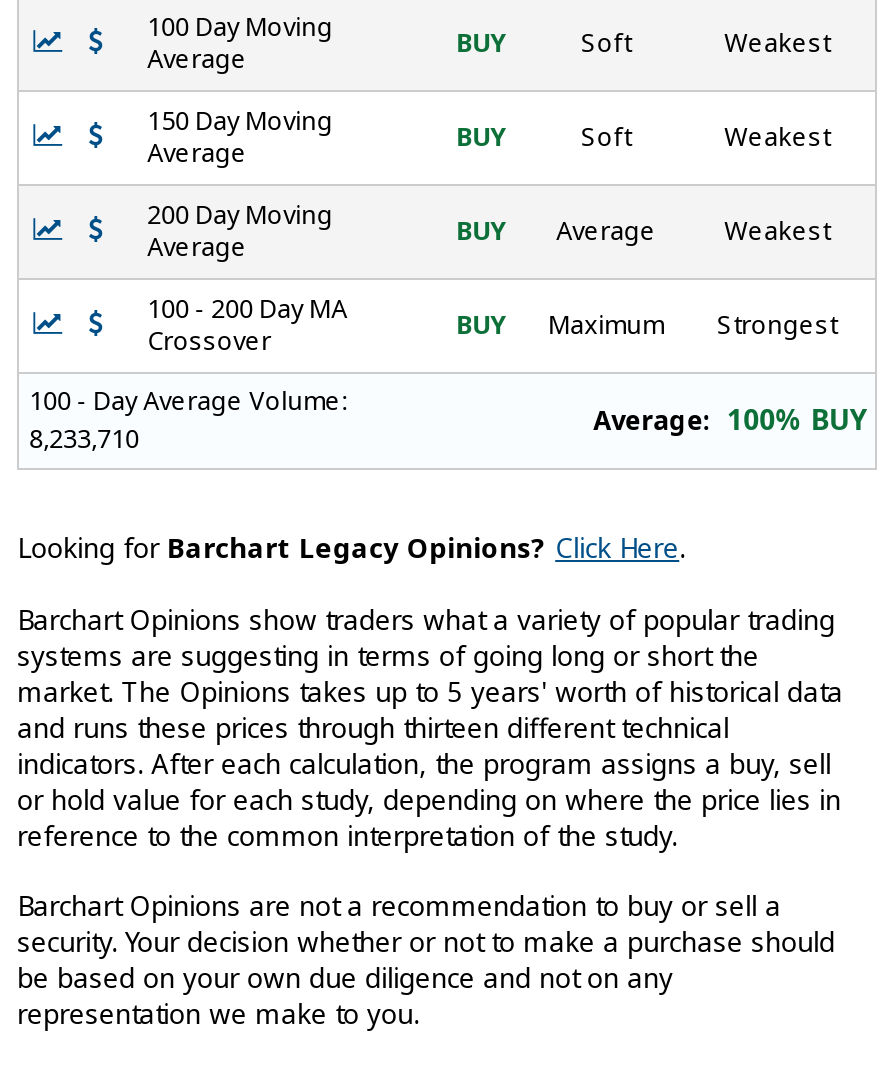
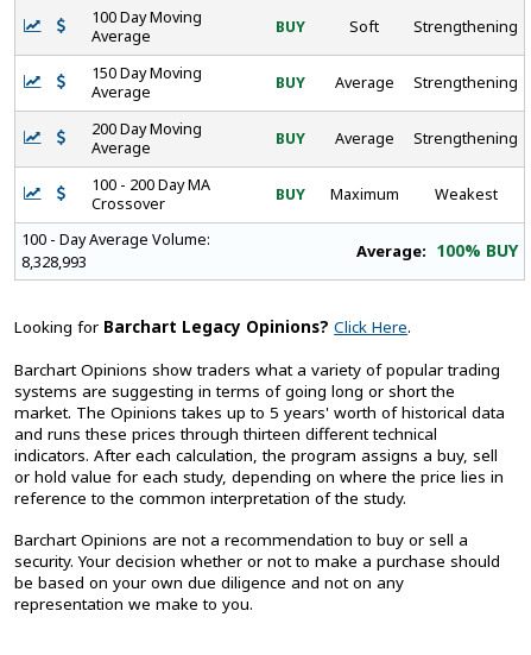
[724,27,830,61] Weakest -> [414,17,518,37] Strengthening
[581,121,830,155] Soft | Weakest -> [335,73,518,93] Average | Strengthening
[724,215,830,249] Weakest -> [414,129,518,149] Strengthening
[717,309,837,343] Strongest -> [434,185,497,205] Weakest
[29,423,139,457] 8,233,710 -> [22,252,87,273] 8,328,993

